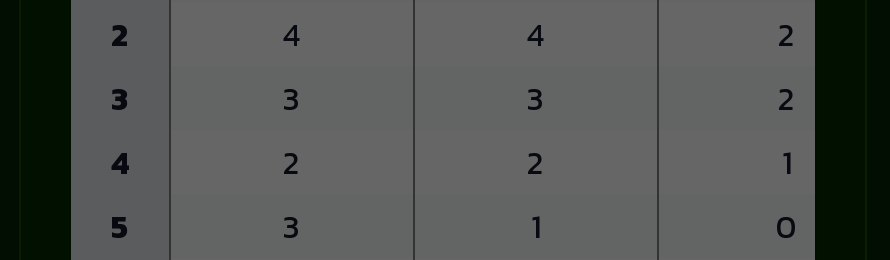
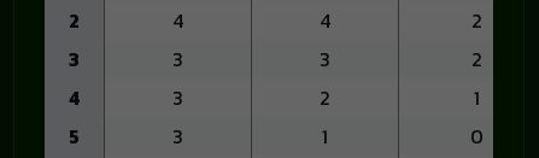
[283,138,301,186] 2 -> [172,83,183,112] 3

